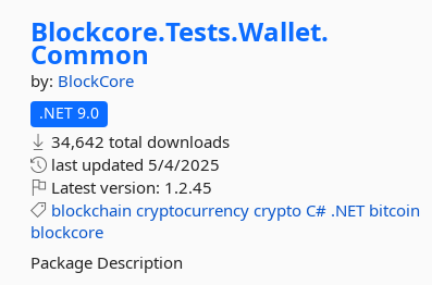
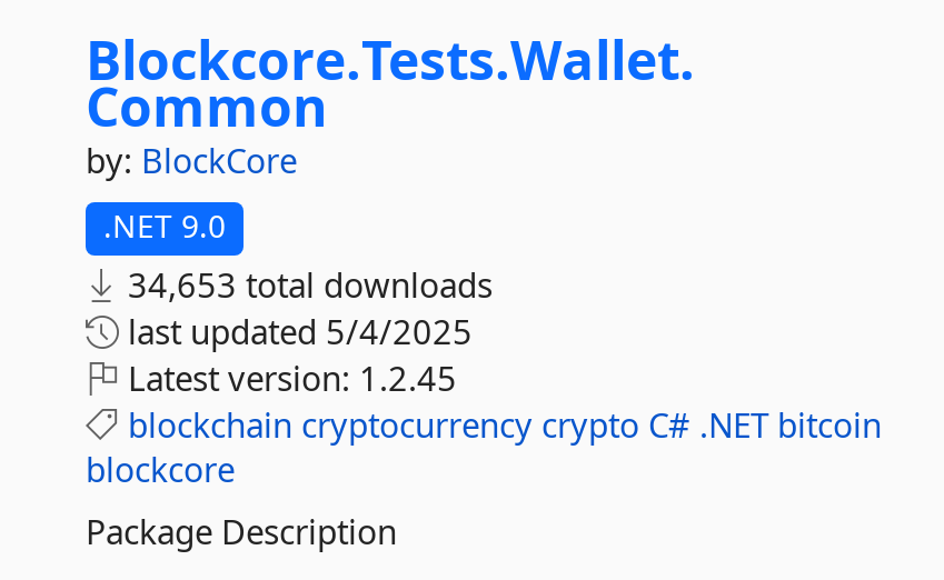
[47,131,230,152] 34,642 total downloads -> [119,262,493,307] 34,653 total downloads

